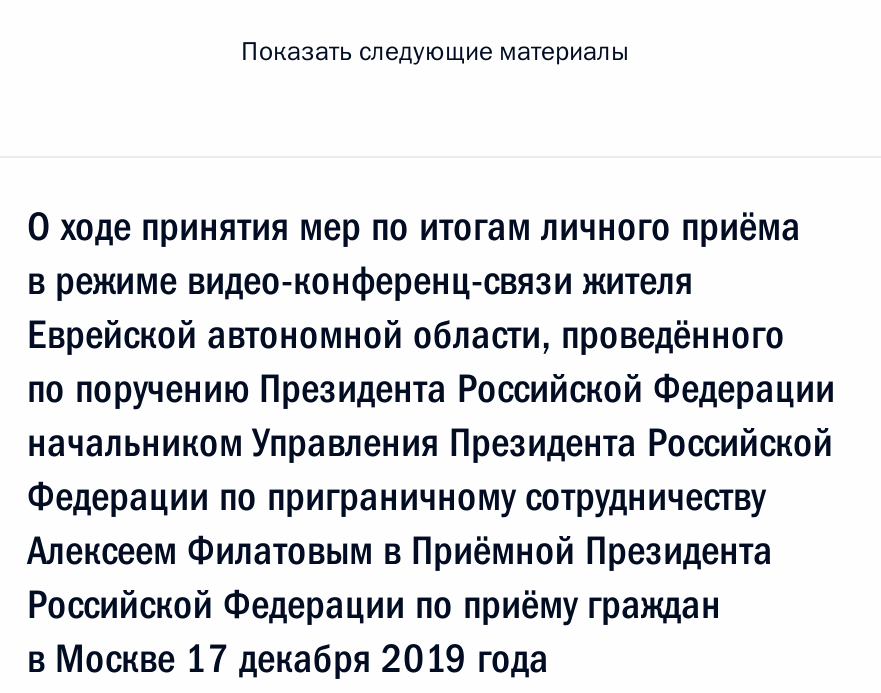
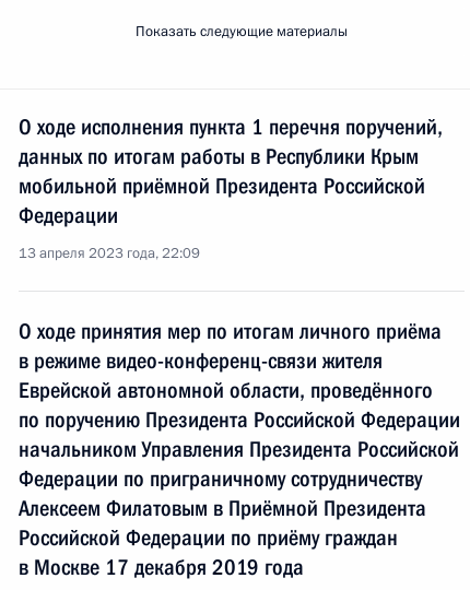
none -> [19,114,443,263] О ходе исполнения пункта 1 перечня поручений, | данных по итогам работы в Республики Крым | мобильной приёмной Президента Российской | Федерации | 13 апреля 2023 года, 22:09

